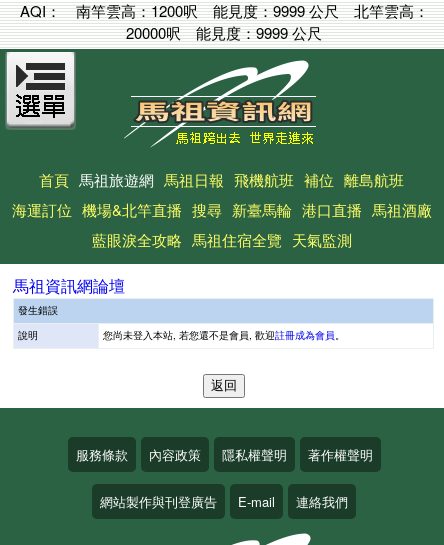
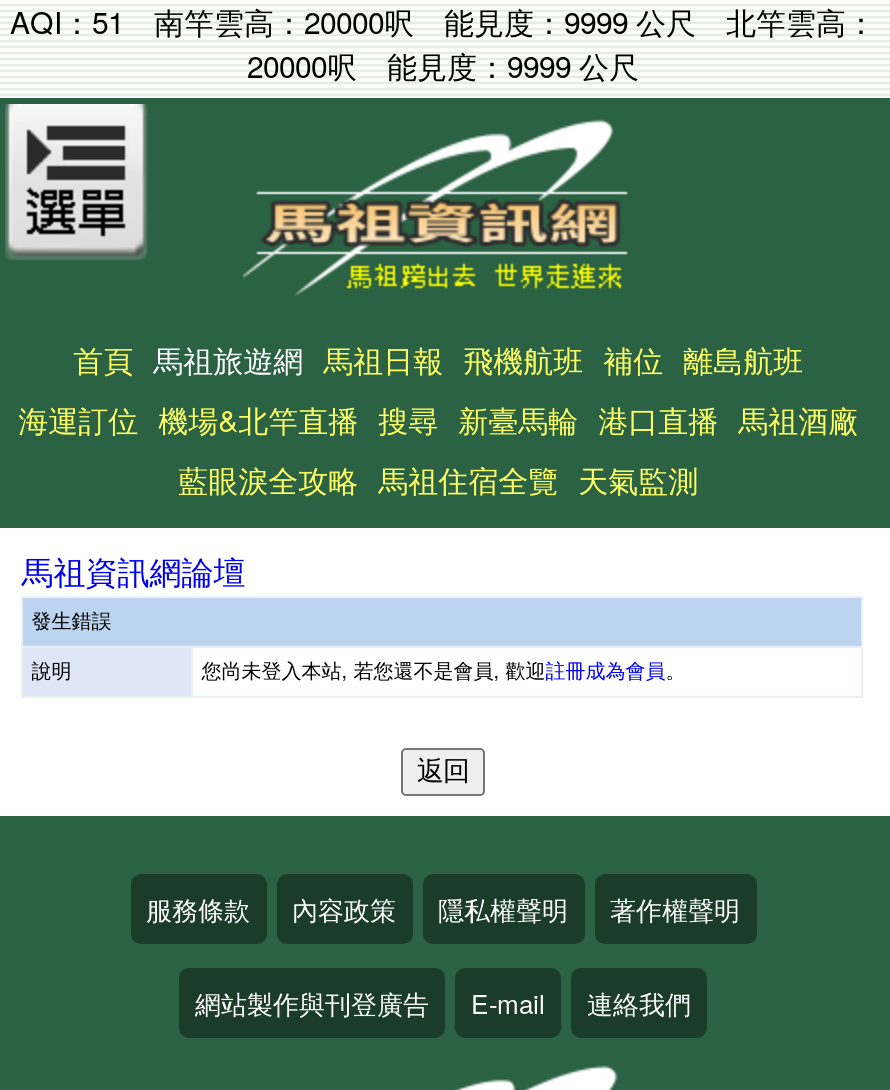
[19,0,428,21] AQI： | 南竿雲高：1200呎能見度：9999 公尺北竿雲高： -> [10,0,876,42] AQI：51 | 南竿雲高：20000呎能見度：9999 公尺北竿雲高：

